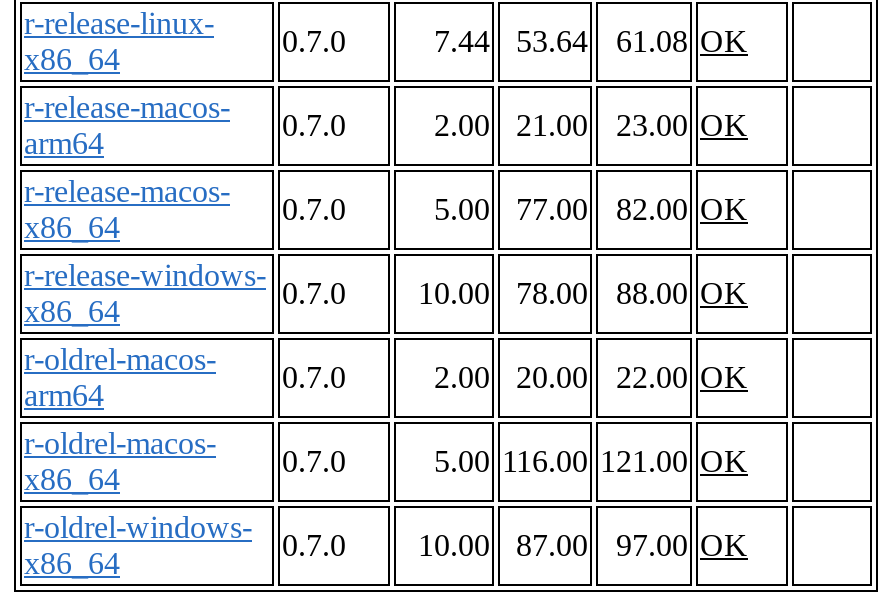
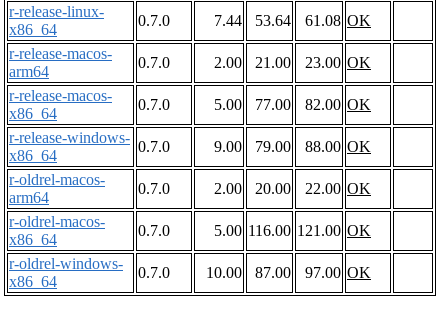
[418,277,490,311] 10.00 -> [214,138,242,155] 9.00
[516,277,588,311] 78.00 -> [255,138,291,155] 79.00

